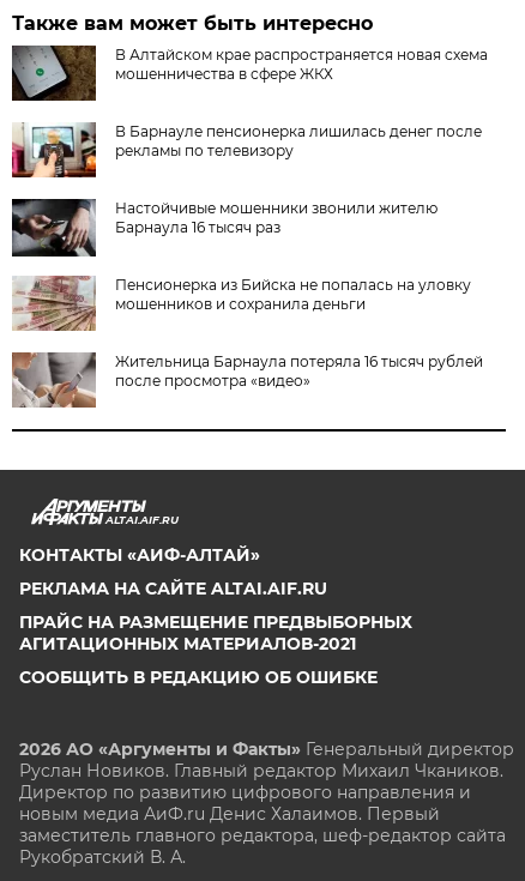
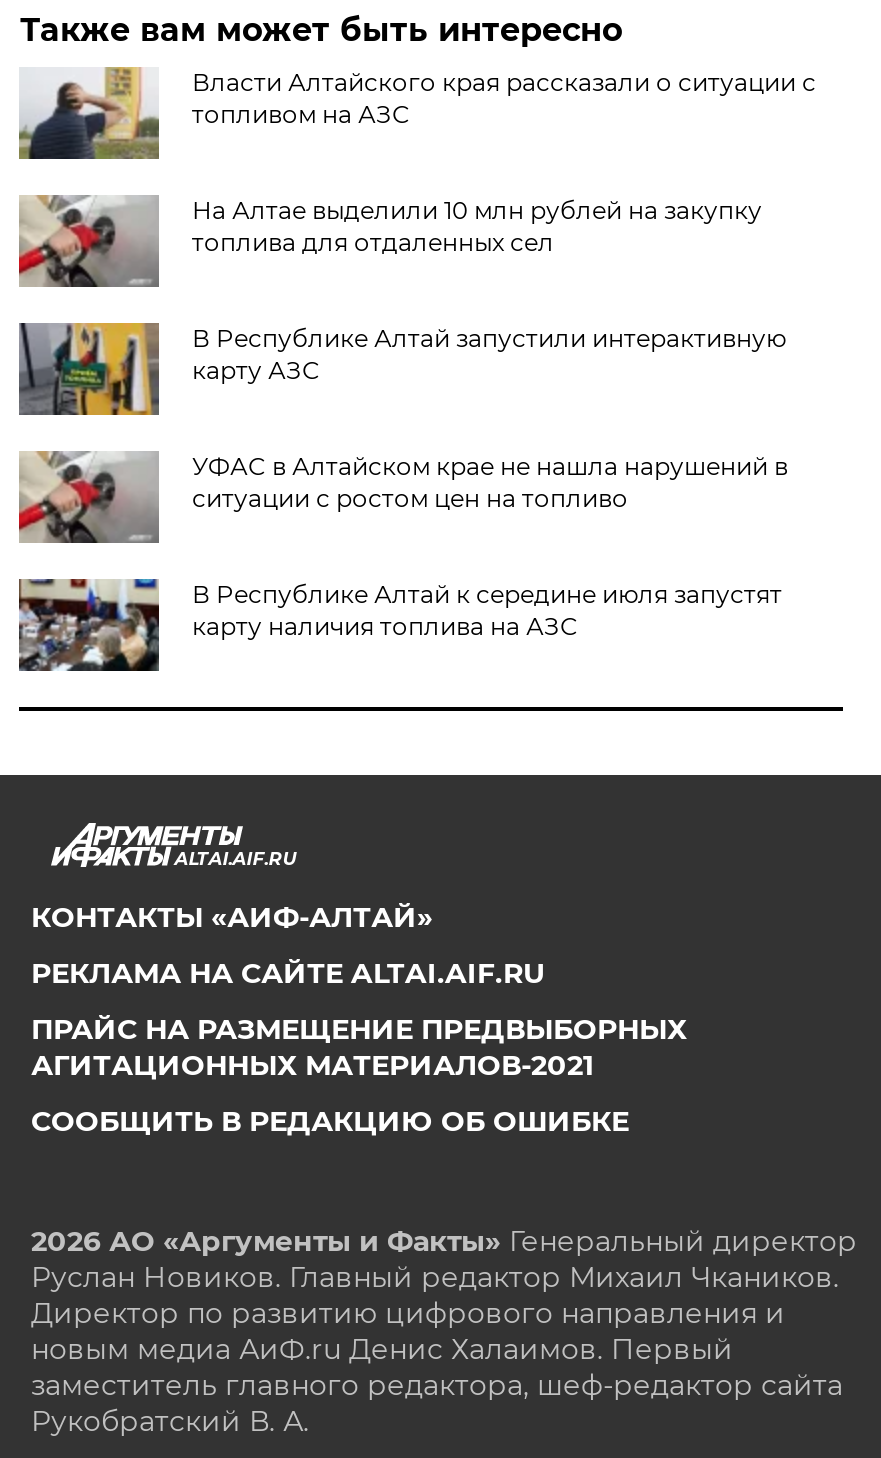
[11,44,488,102] [image] | В Алтайском крае распространяется новая схема | мошенничества в сфере ЖКХ -> [17,65,816,161] [image] | Власти Алтайского края рассказали о ситуации с | топливом на АЗС
[12,122,482,179] [image] | В Барнауле пенсионерка лишилась денег после | рекламы по телевизору -> [19,193,762,289] [image] | На Алтае выделили 10 млн рублей на закупку | топлива для отдаленных сел
[12,198,438,258] [image] | Настойчивые мошенники звонили жителю | Барнаула 16 тысяч раз -> [17,321,786,419] [image] | В Республике Алтай запустили интерактивную | карту АЗС
[12,275,472,332] [image] | Пенсионерка из Бийска не попалась на уловку | мошенников и сохранила деньги -> [17,451,788,545] [image] | УФАС в Алтайском крае не нашла нарушений в | ситуации с ростом цен на топливо
[11,351,484,409] [image] | Жительница Барнаула потеряла 16 тысяч рублей | после просмотра «видео» -> [17,577,782,673] [image] | В Республике Алтай к середине июля запустят | карту наличия топлива на АЗС

